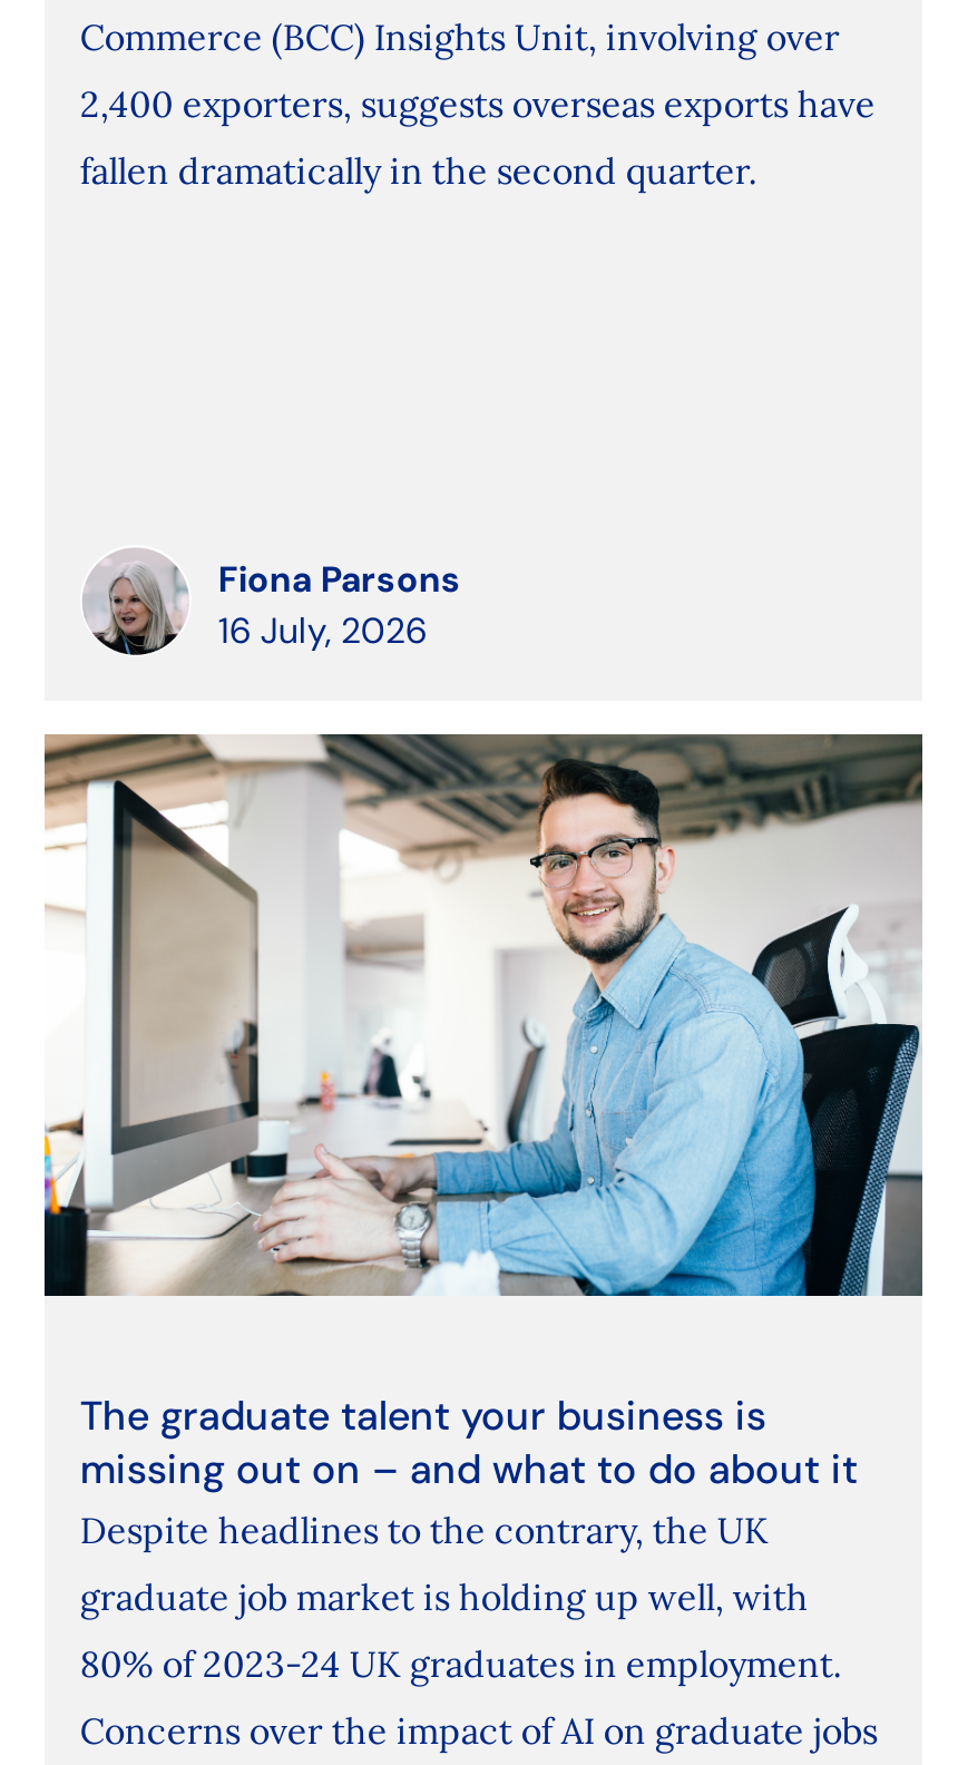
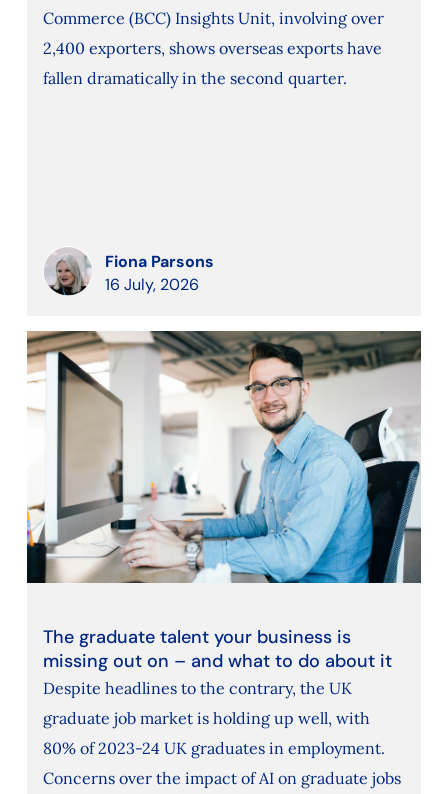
[80,81,875,126] 2,400 exporters, suggests overseas exports have -> [43,38,382,58] 2,400 exporters, shows overseas exports have

